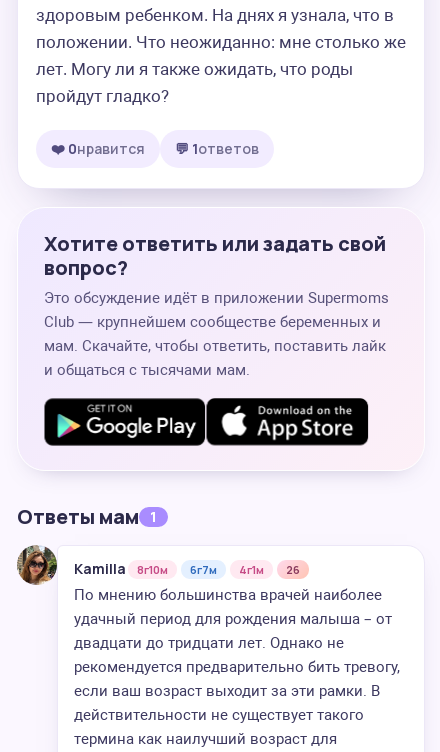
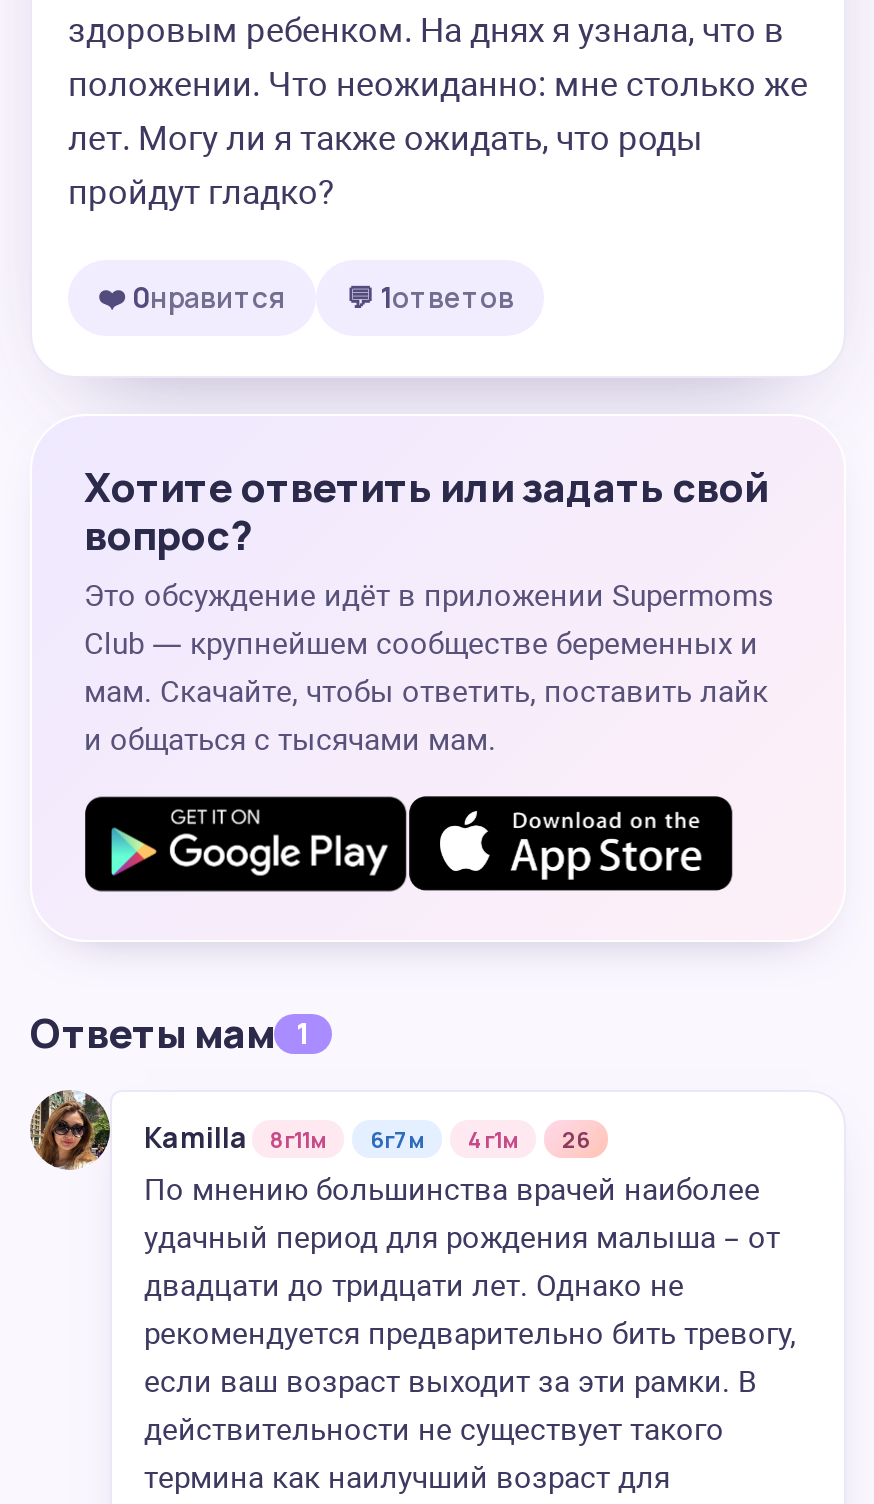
[74,559,300,578] Kamilla 8г10м 6г7м 4г1м 26 -> [144,1118,590,1156] Kamilla 8г11м 6г7м 4г1м 26

